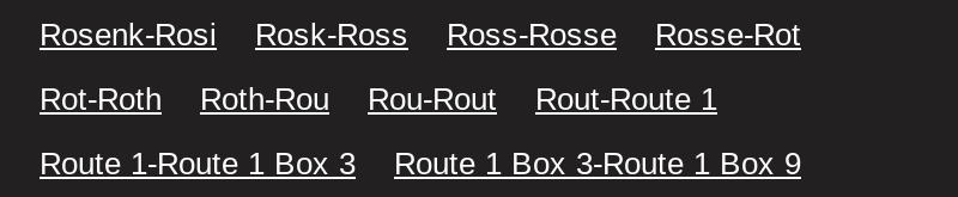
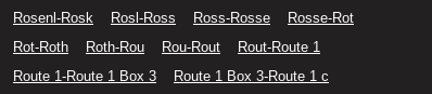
[40,17,408,53] Rosenk-Rosi | Rosk-Ross -> [13,10,176,26] Rosenl-Rosk | Rosl-Ross
[394,146,801,181] Route 1 Box 3-Route 1 Box 9 -> [174,68,329,84] Route 1 Box 3-Route 1 c

